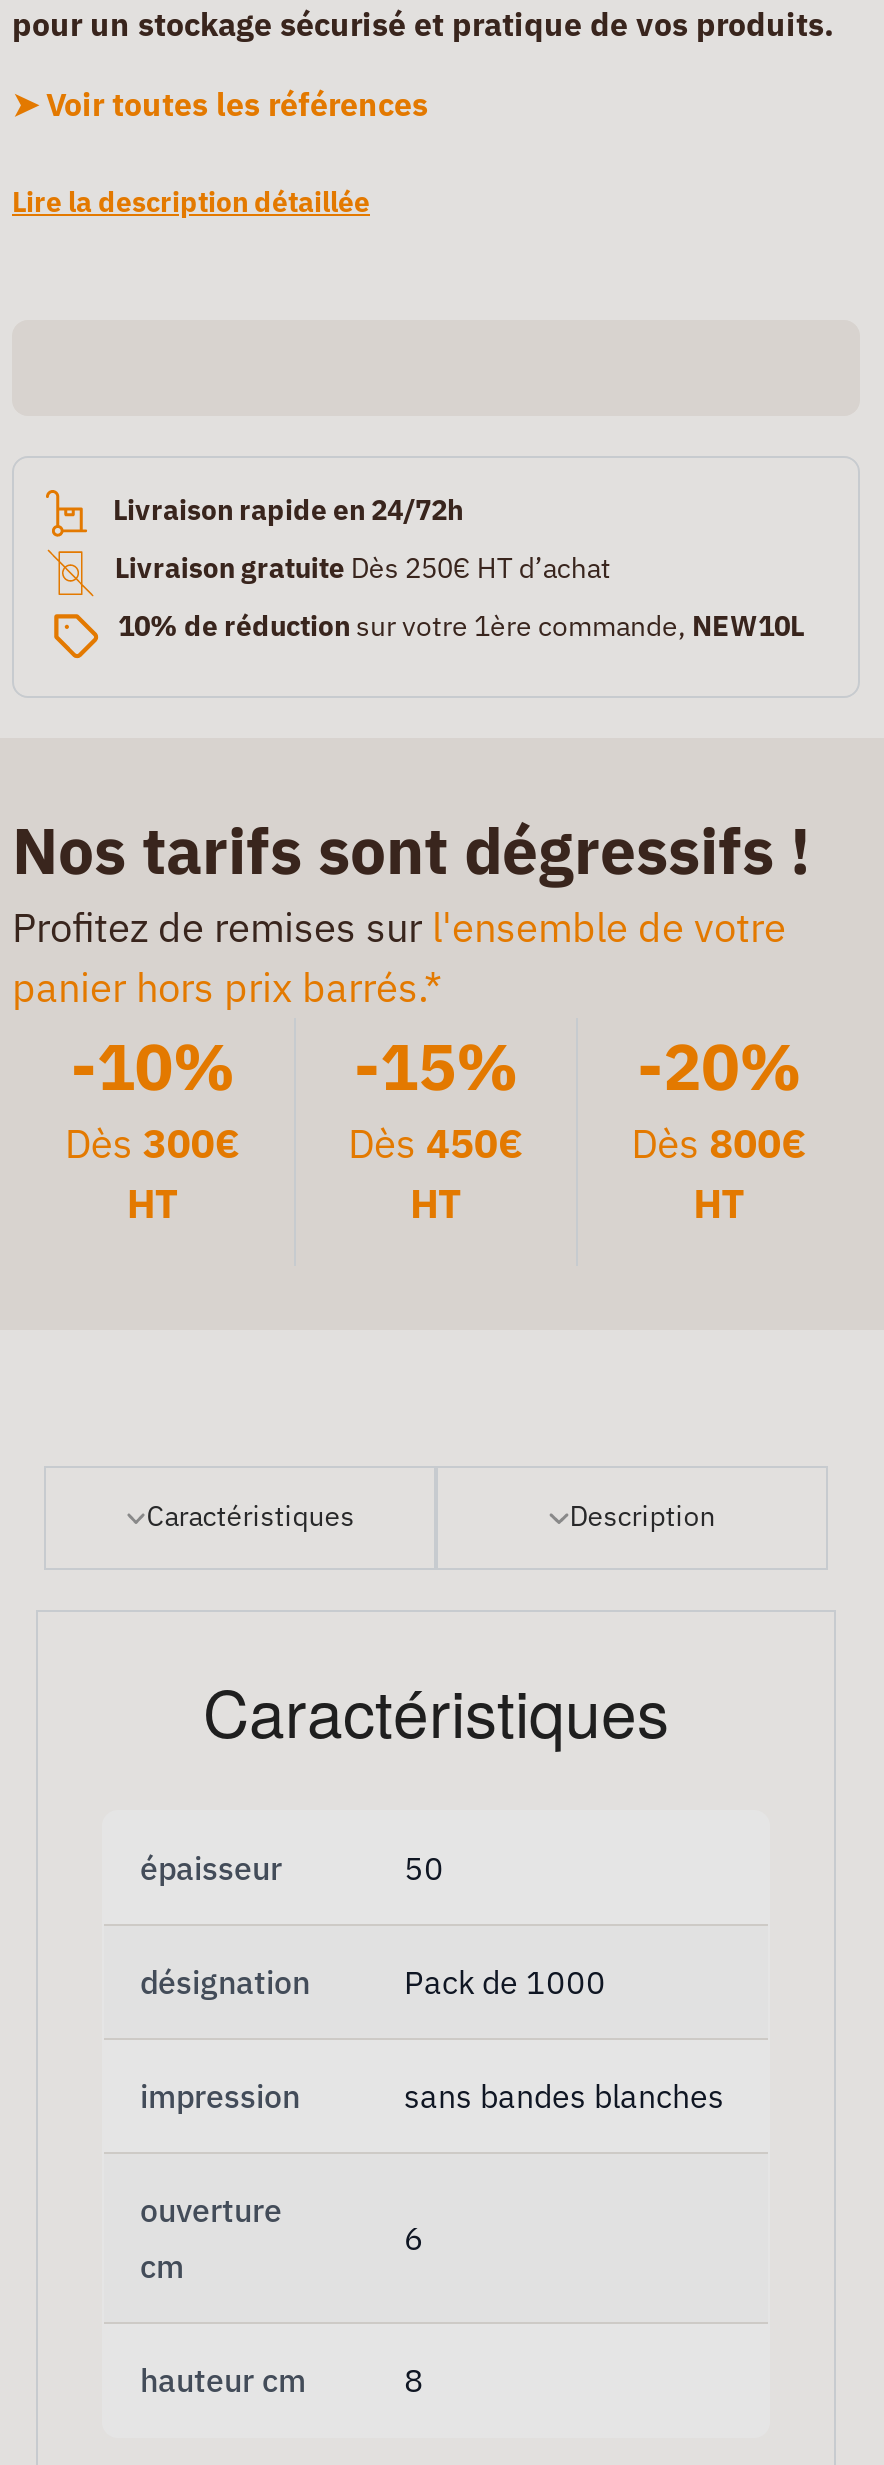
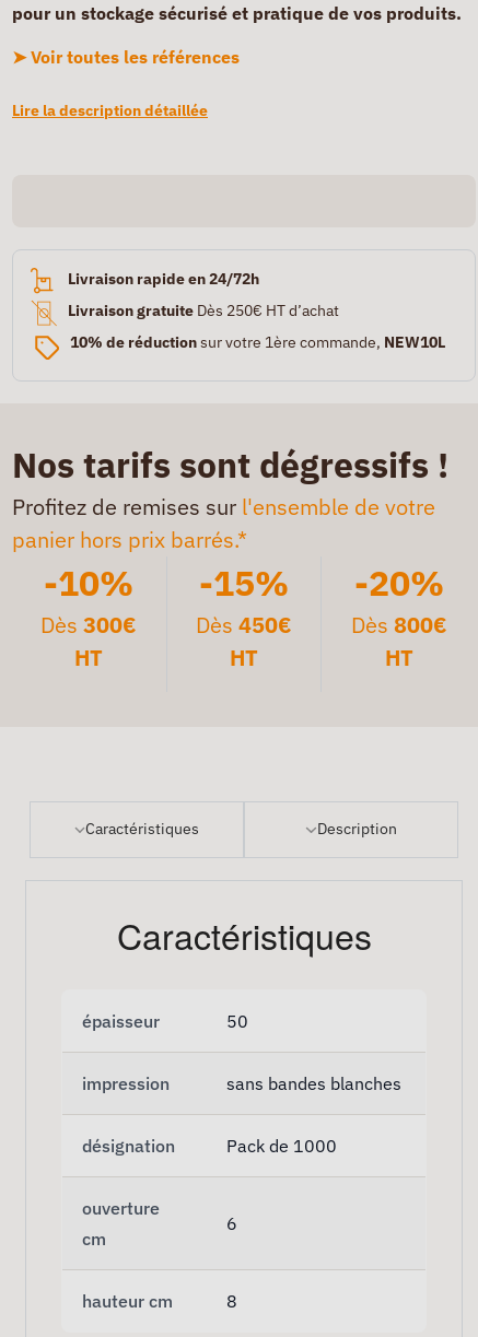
moved [140,1962,606,2002] -> [82,1135,337,1156]: désignation | Pack de 1000
moved [140,2076,724,2116] -> [82,1072,401,1094]: impression | sans bandes blanches

